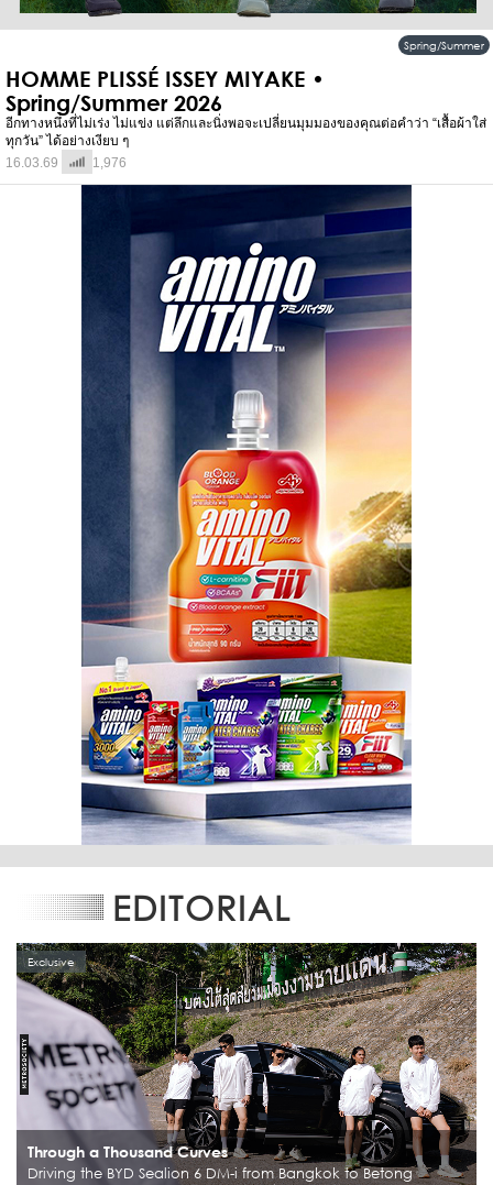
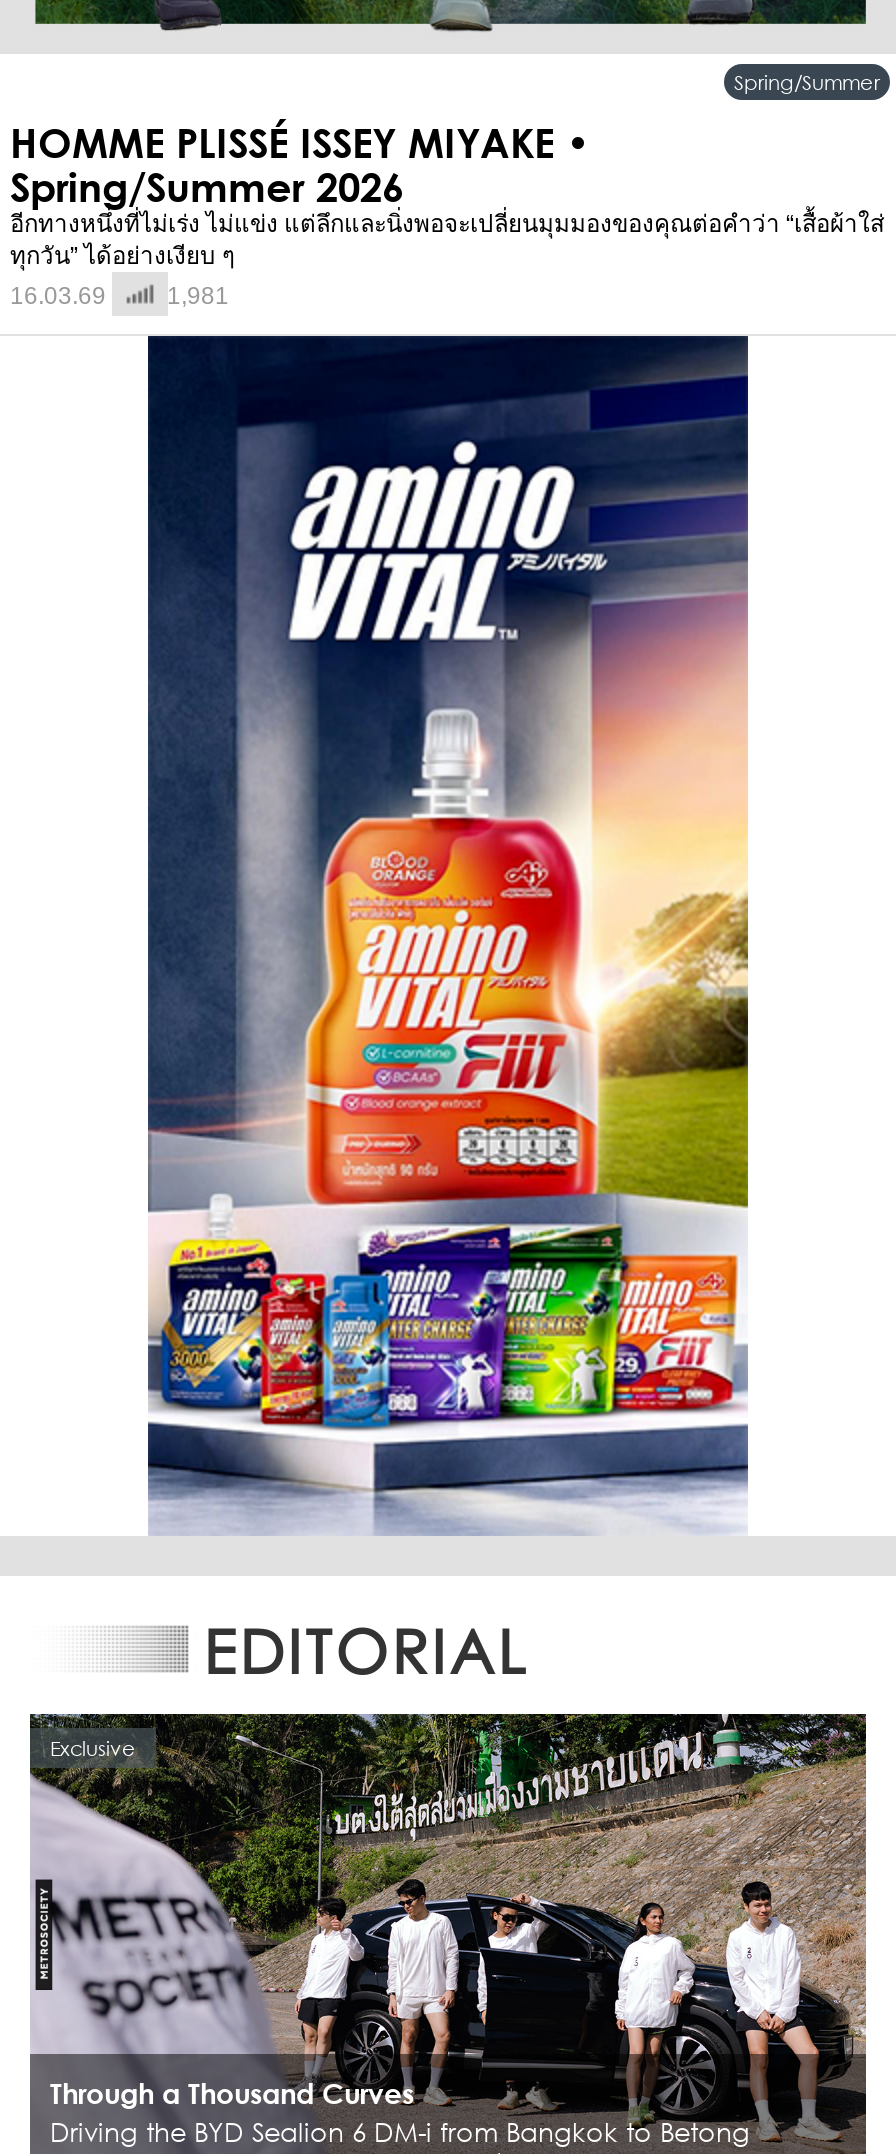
[6,156,126,171] 16.03.69 1,976 -> [10,283,229,311] 16.03.69 1,981

